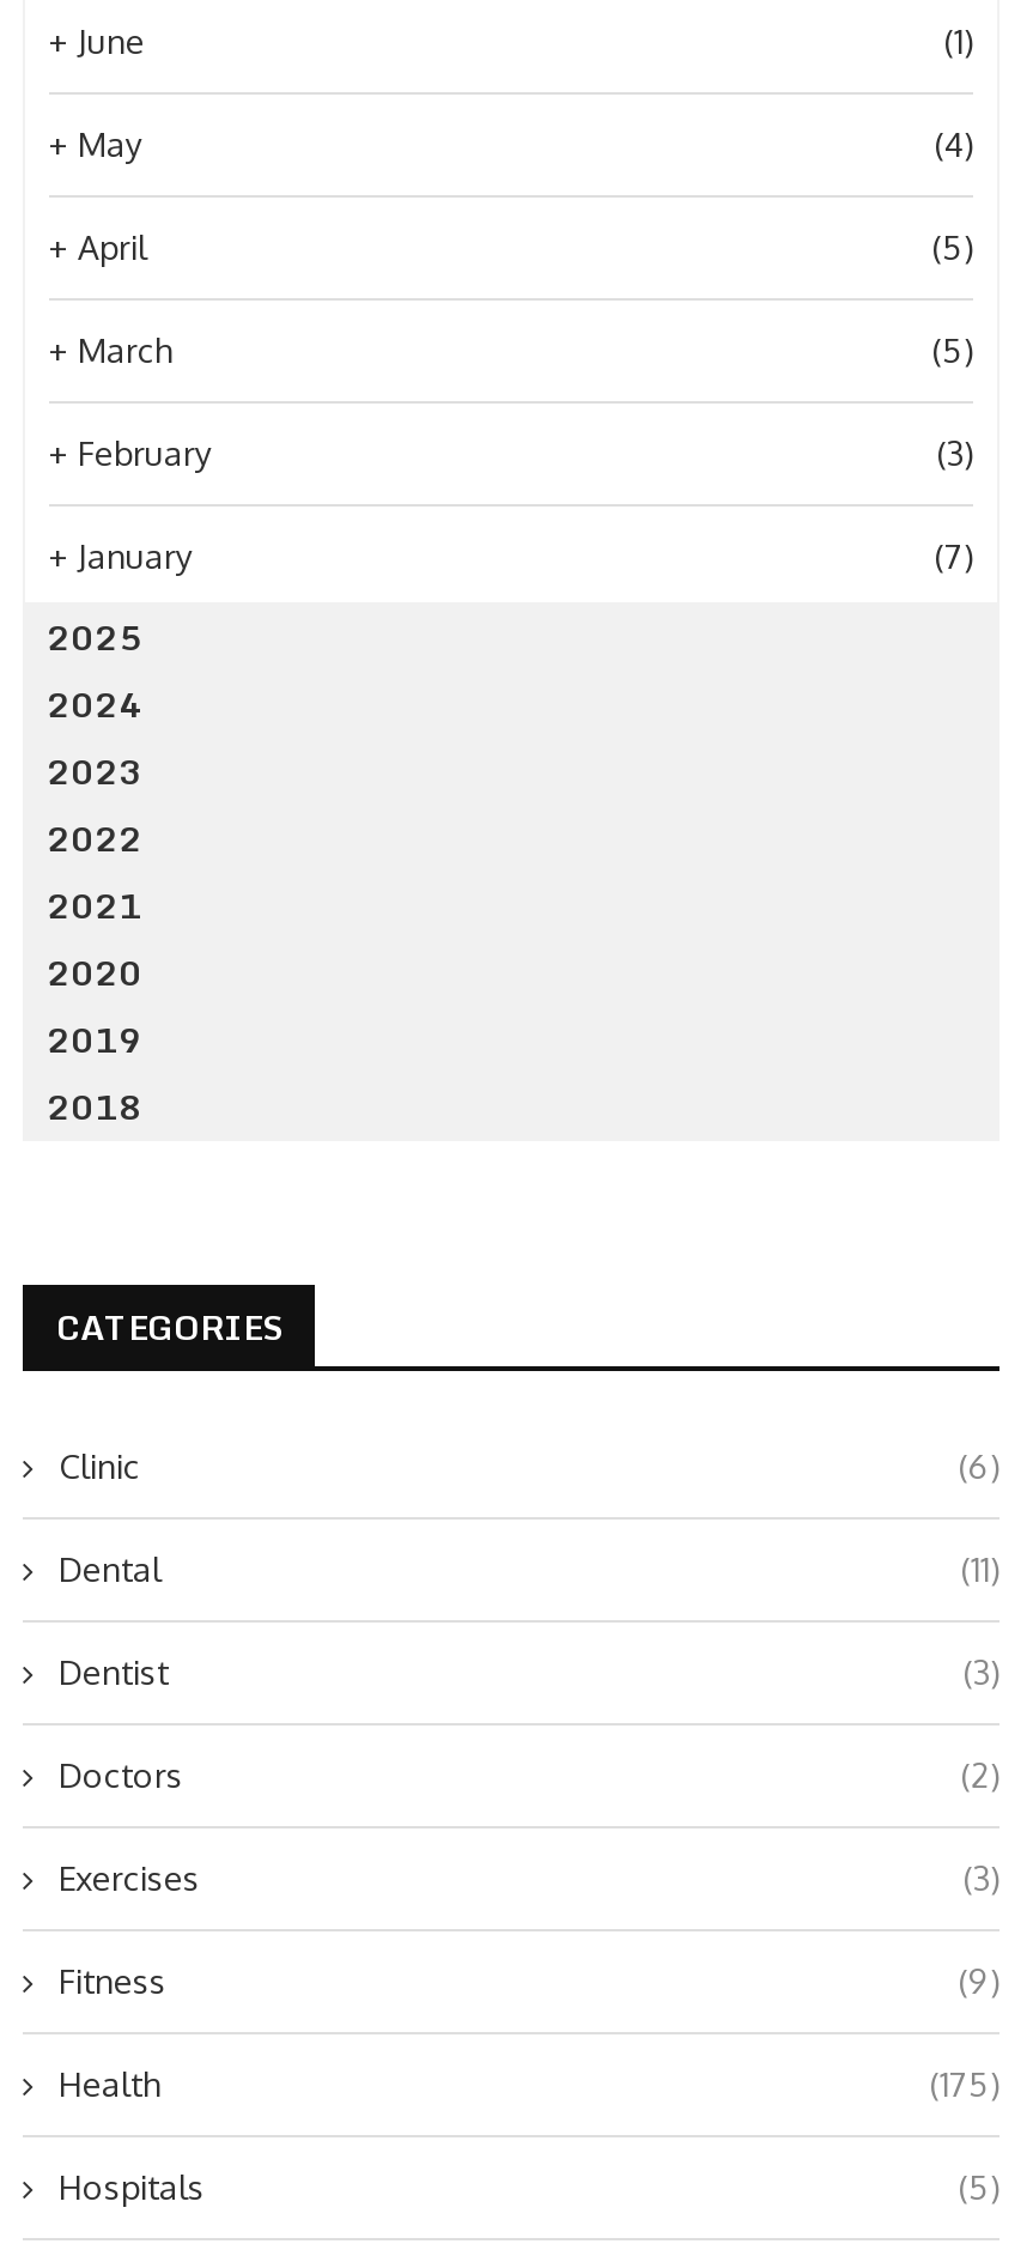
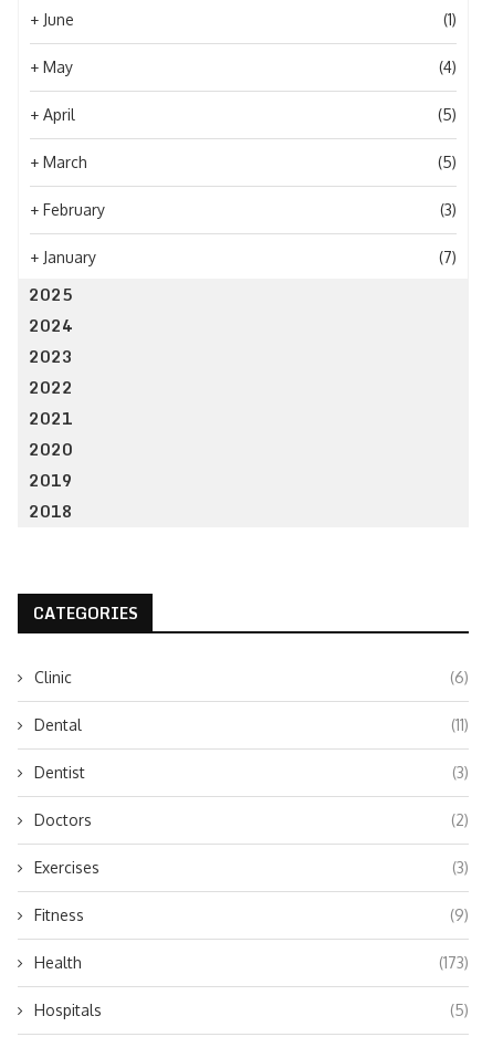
[930,2063,999,2104] (175) -> [439,953,469,972] (173)

